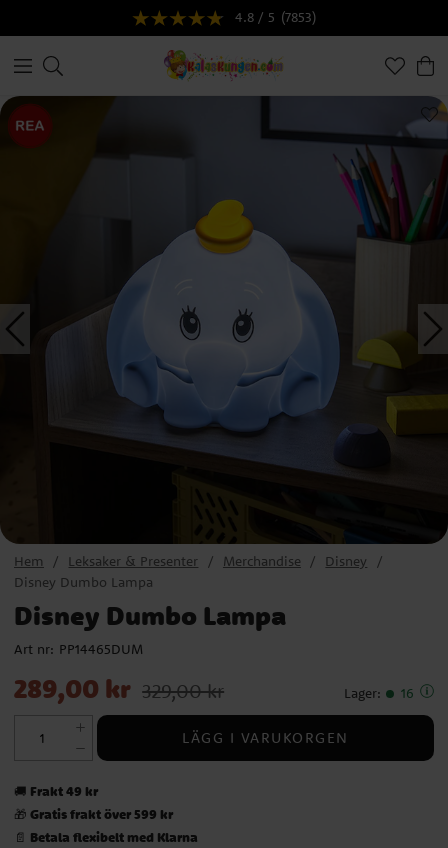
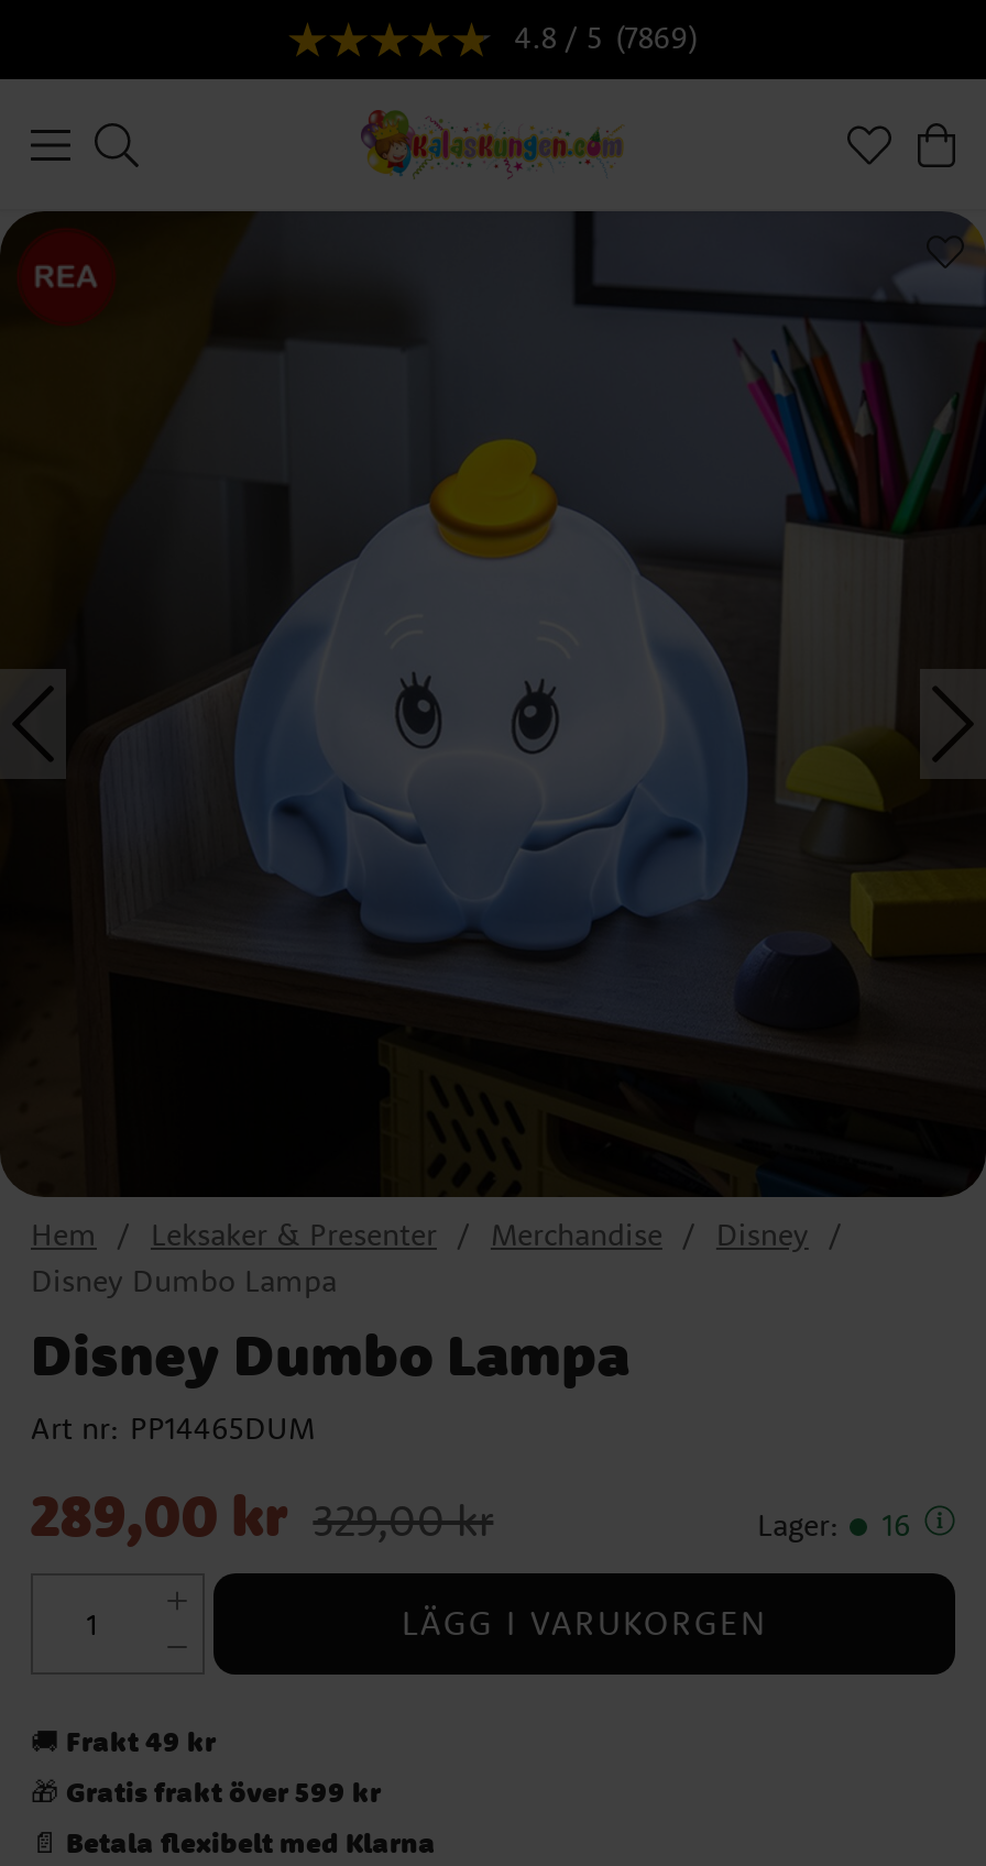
[235,8,316,26] 4.8 / 5 (7853) -> [515,19,697,58] 4.8 / 5 (7869)

